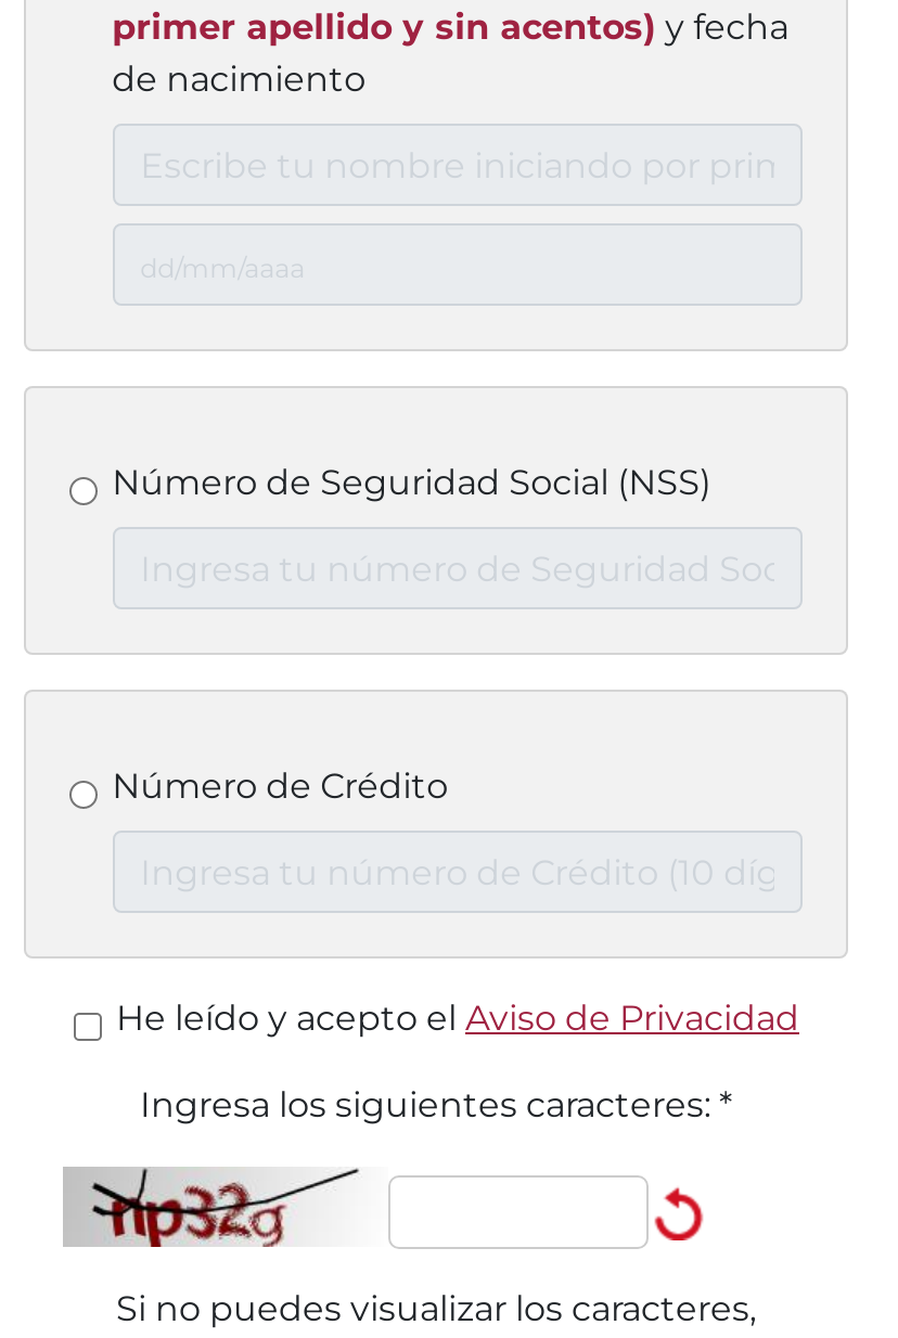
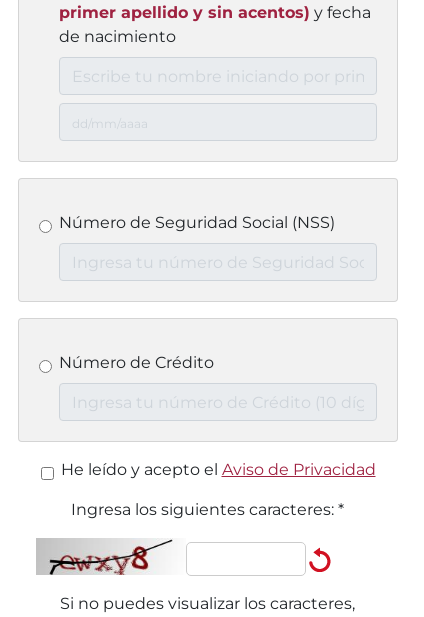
[91,1169,308,1249] [image] -> [49,540,150,576] [image]

